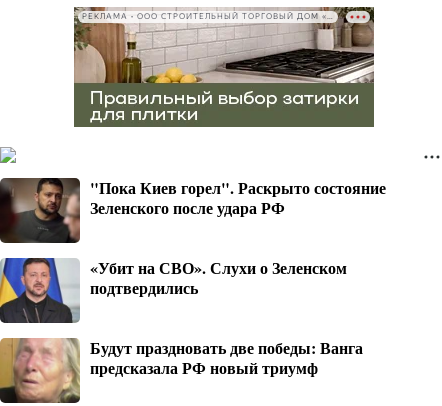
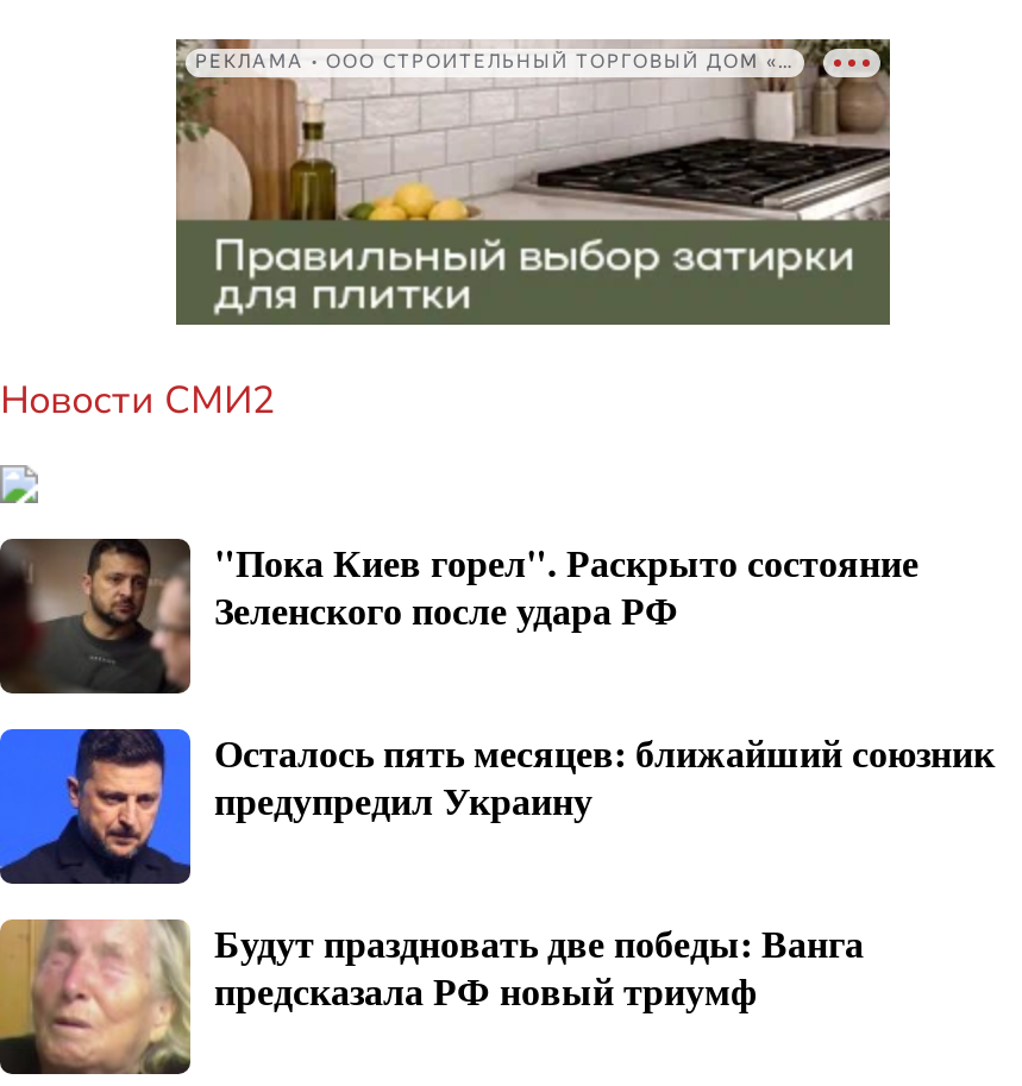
none -> [0,373,276,426] Новости СМИ2
[3,255,347,323] [image] | «Убит на СВО». Слухи о Зеленском | подтвердились -> [7,723,995,884] [image] | Осталось пять месяцев: ближайший союзник | предупредил Украину

